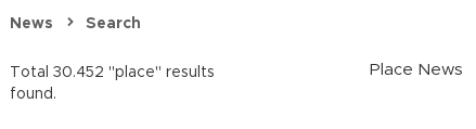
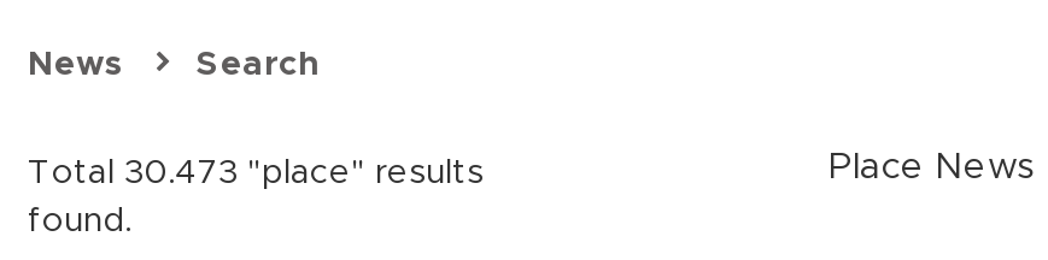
[10,65,215,81] Total 30.452 "place" results -> [28,157,484,191] Total 30.473 "place" results

